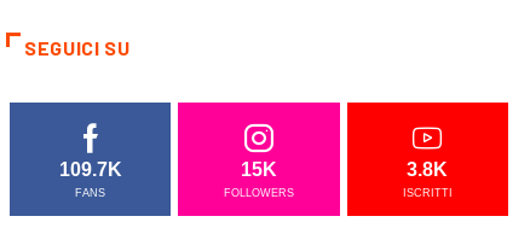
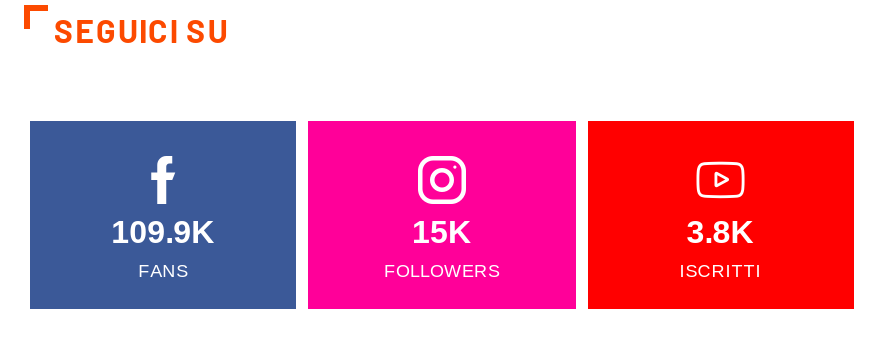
[59,159,122,180] 109.7K -> [111,214,215,248] 109.9K

